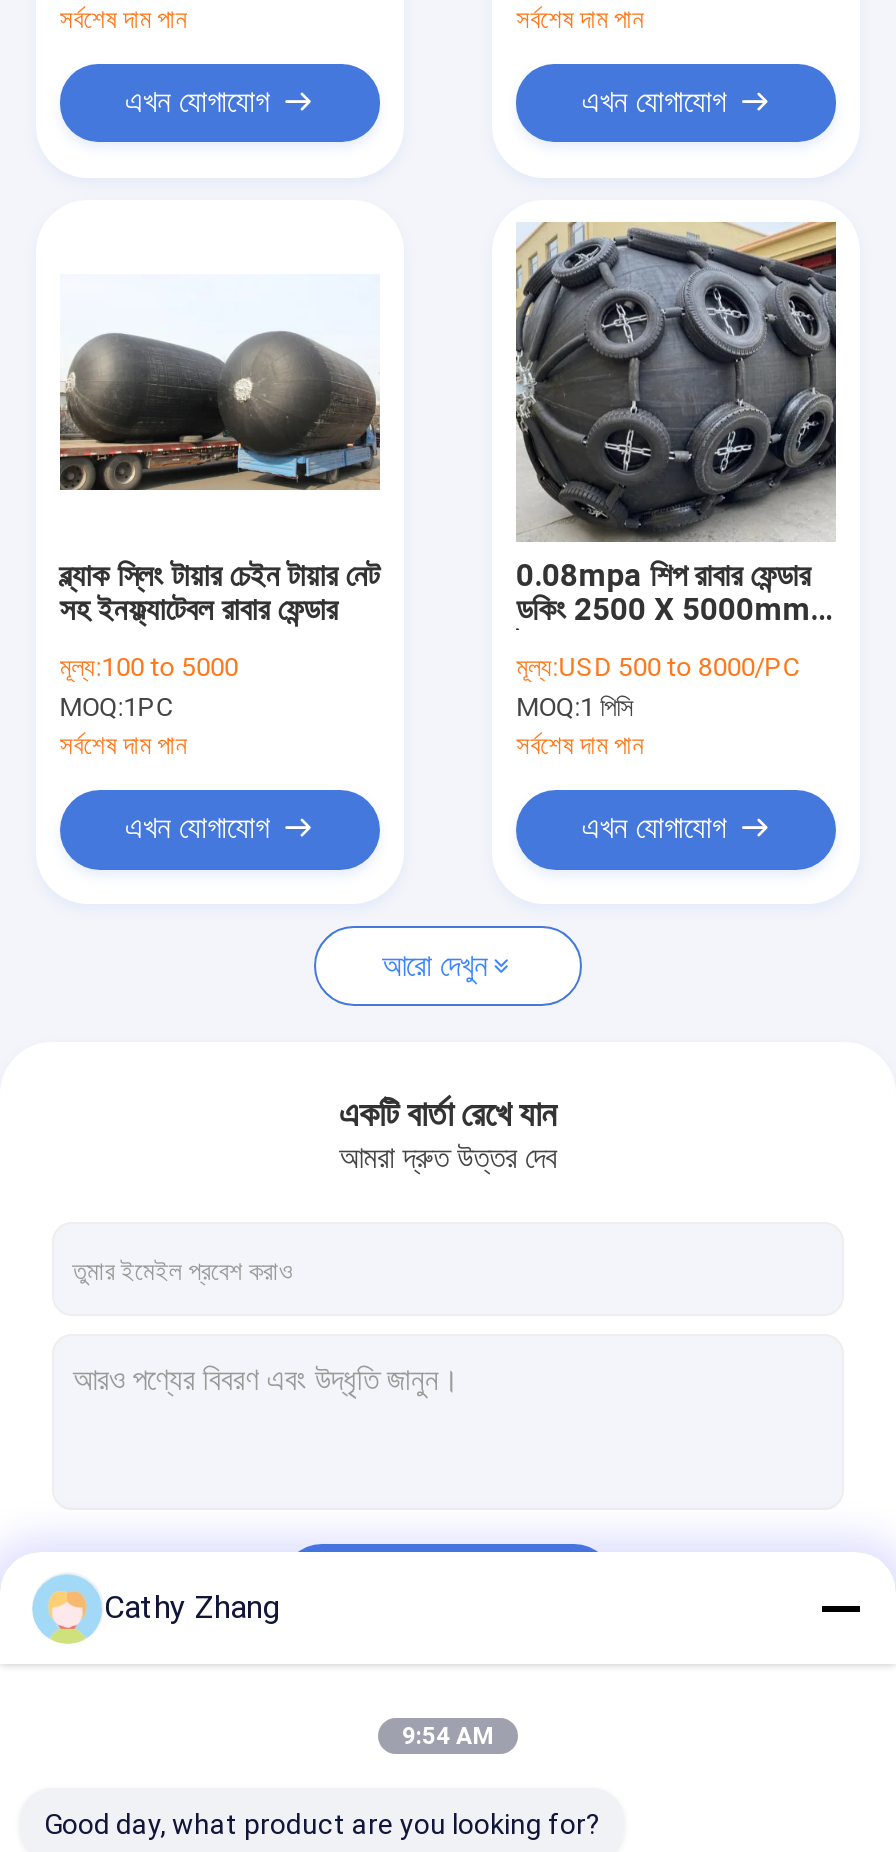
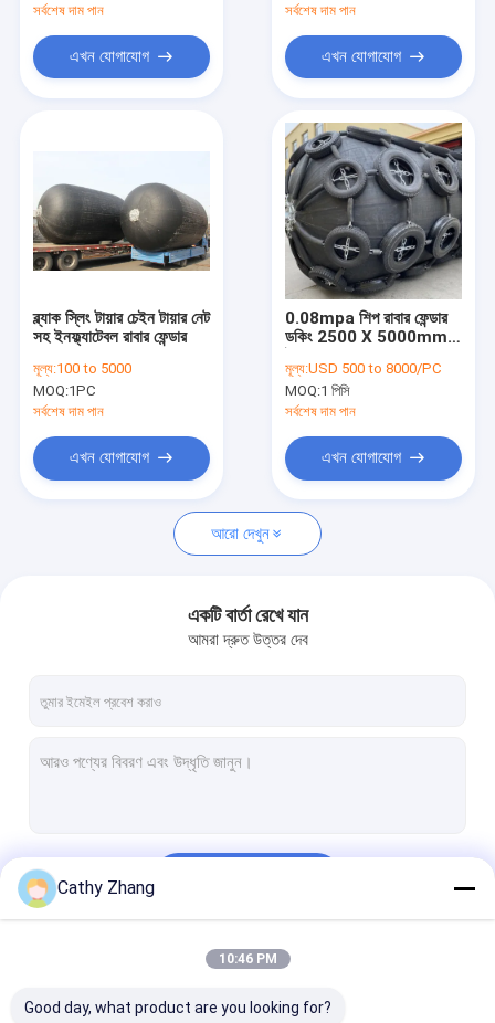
[402,1722,494,1750] 9:54 AM -> [218,951,277,967] 10:46 PM

